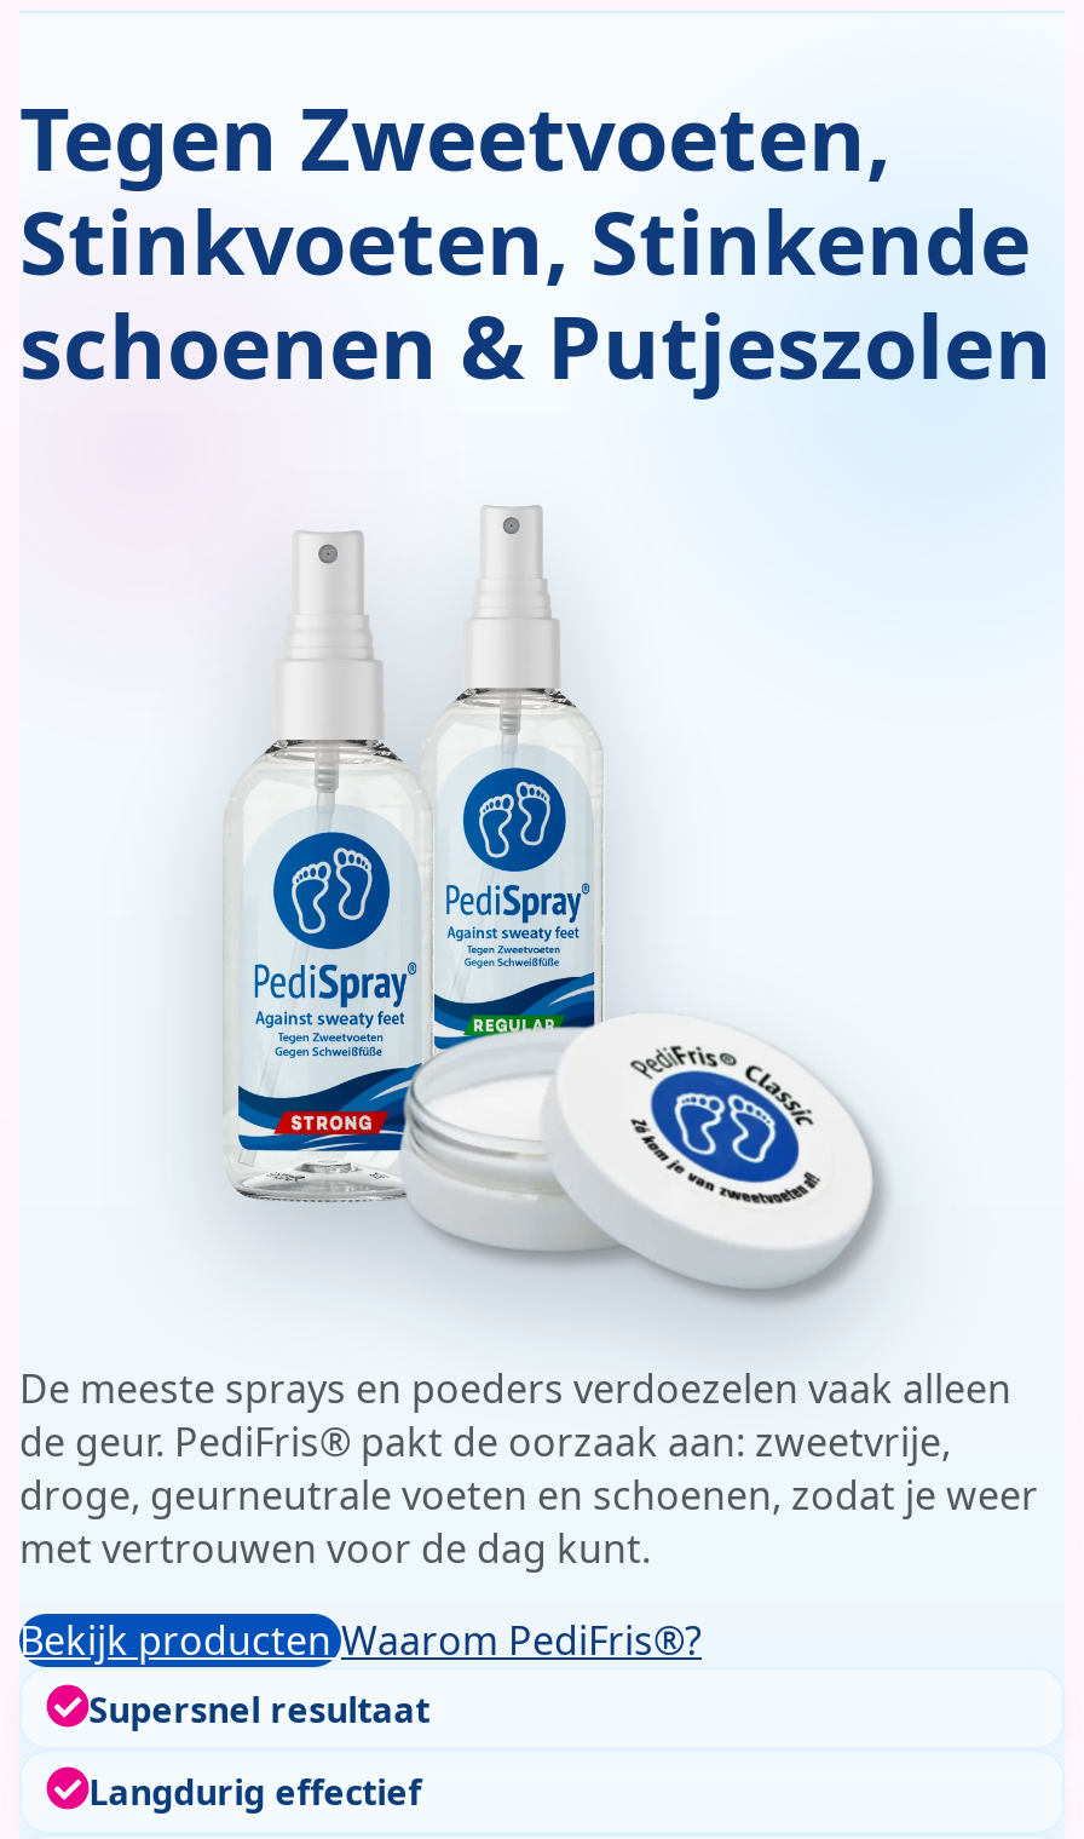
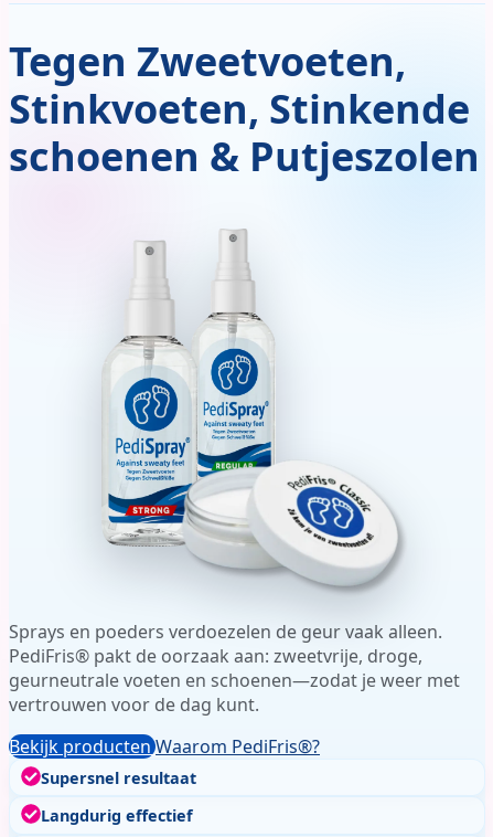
[19,1362,1038,1576] De meeste sprays en poeders verdoezelen vaak alleen | de geur. PediFris® pakt de oorzaak aan: zweetvrije, | droge, geurneutrale voeten en schoenen, zodat je weer | met vertrouwen voor de dag kunt. -> [9,620,460,717] Sprays en poeders verdoezelen de geur vaak alleen. | PediFris® pakt de oorzaak aan: zweetvrije, droge, | geurneutrale voeten en schoenen—zodat je weer met | vertrouwen voor de dag kunt.

